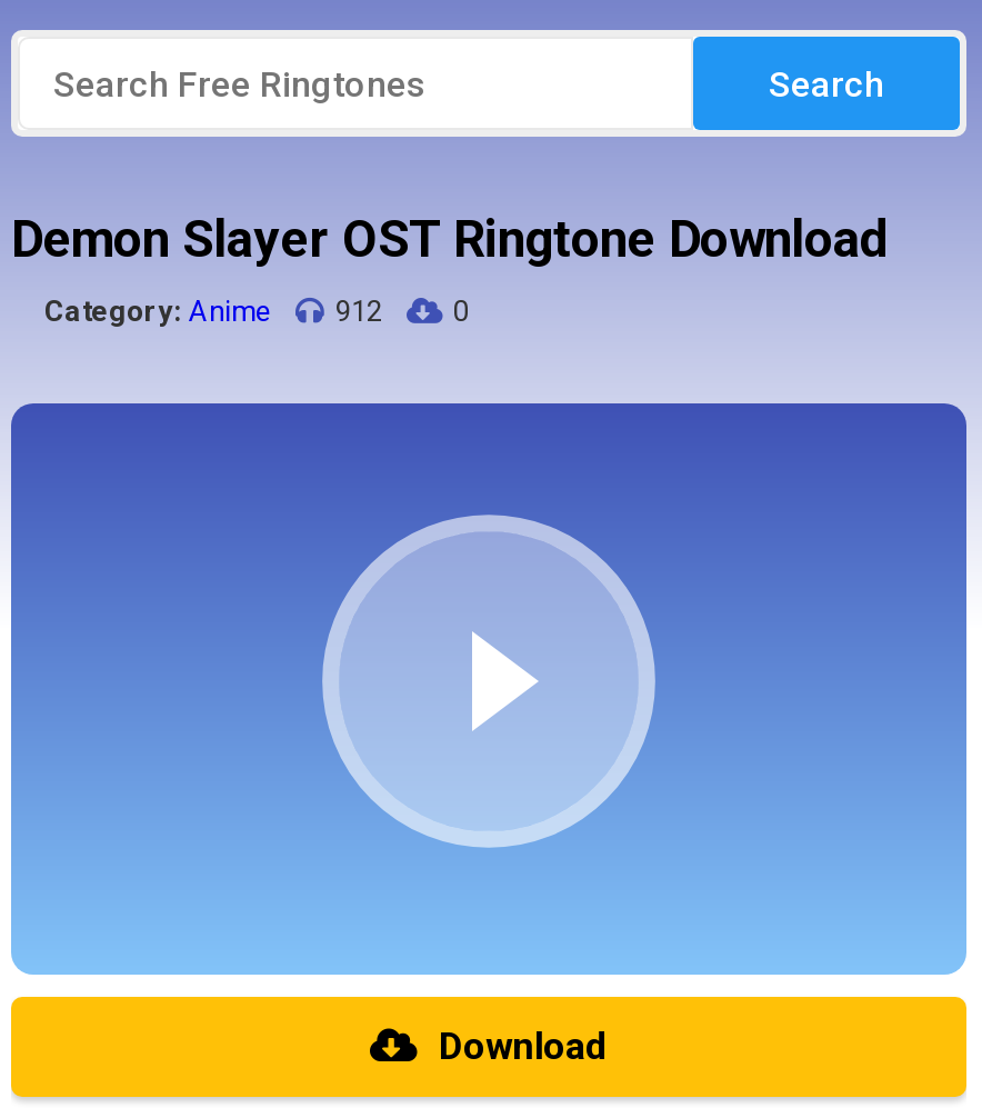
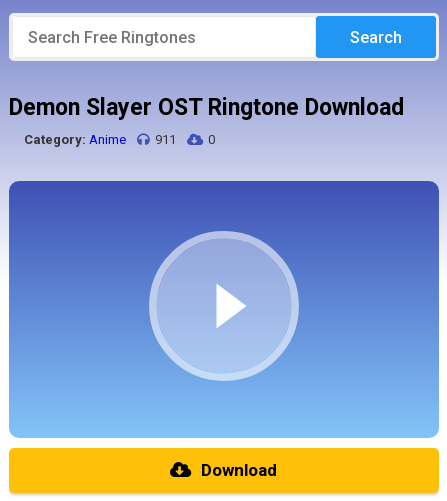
[44,295,382,328] Category: Anime 912 -> [24,132,176,147] Category: Anime 911

